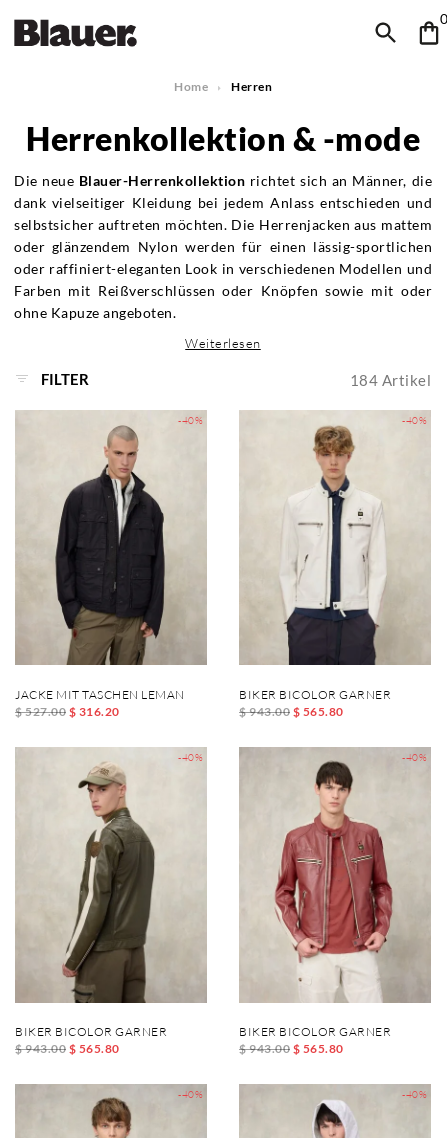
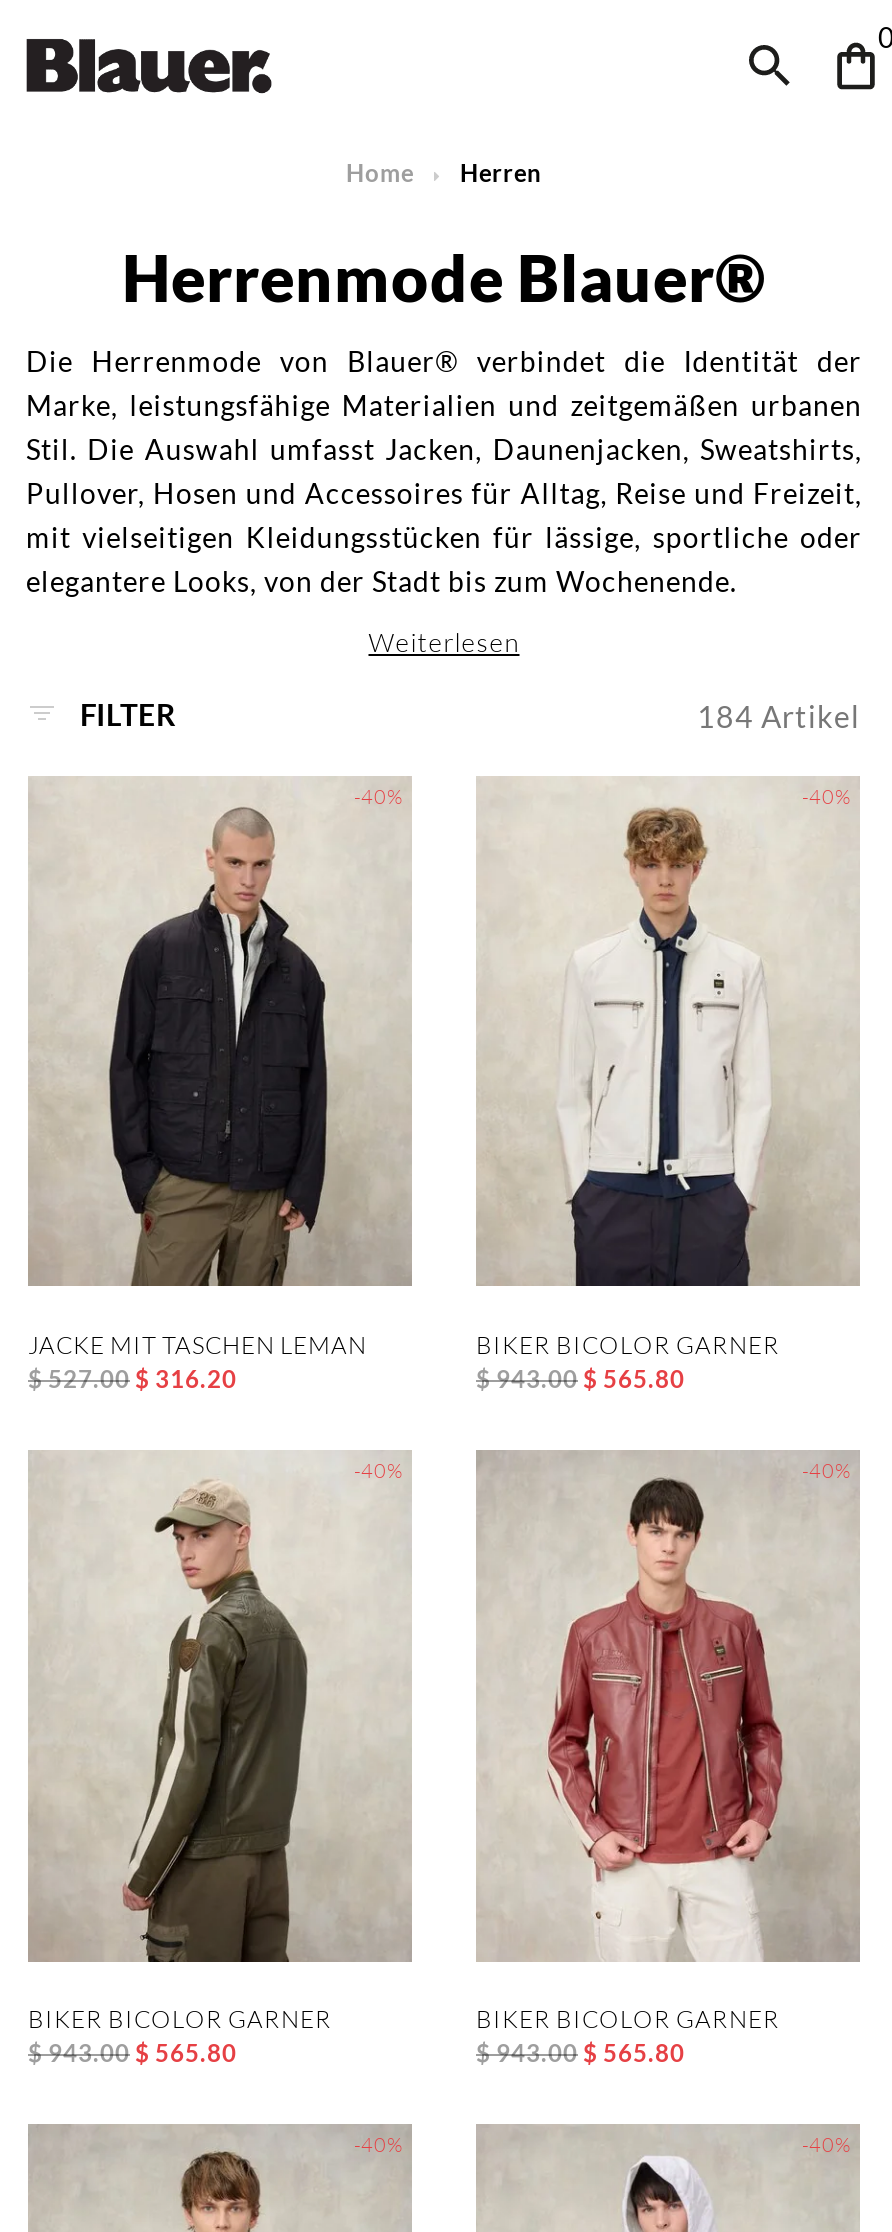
[14,119,432,320] Herrenkollektion & -mode | Die neue Blauer-Herrenkollektion richtet sich an Männer, die | dank vielseitiger Kleidung bei jedem Anlass entschieden und | selbstsicher auftreten möchten. Die Herrenjacken aus mattem | oder glänzendem Nylon werden für einen lässig-sportlichen | oder raffiniert-eleganten Look in verschiedenen Modellen und | Farben mit Reißverschlüssen oder Knöpfen sowie mit oder | ohne Kapuze angeboten. -> [26,238,862,597] Herrenmode Blauer® | Die Herrenmode von Blauer® verbindet die Identität der | Marke, leistungsfähige Materialien und zeitgemäßen urbanen | Stil. Die Auswahl umfasst Jacken, Daunenjacken, Sweatshirts, | Pullover, Hosen und Accessoires für Alltag, Reise und Freizeit, | mit vielseitigen Kleidungsstücken für lässige, sportliche oder | elegantere Looks, von der Stadt bis zum Wochenende.

